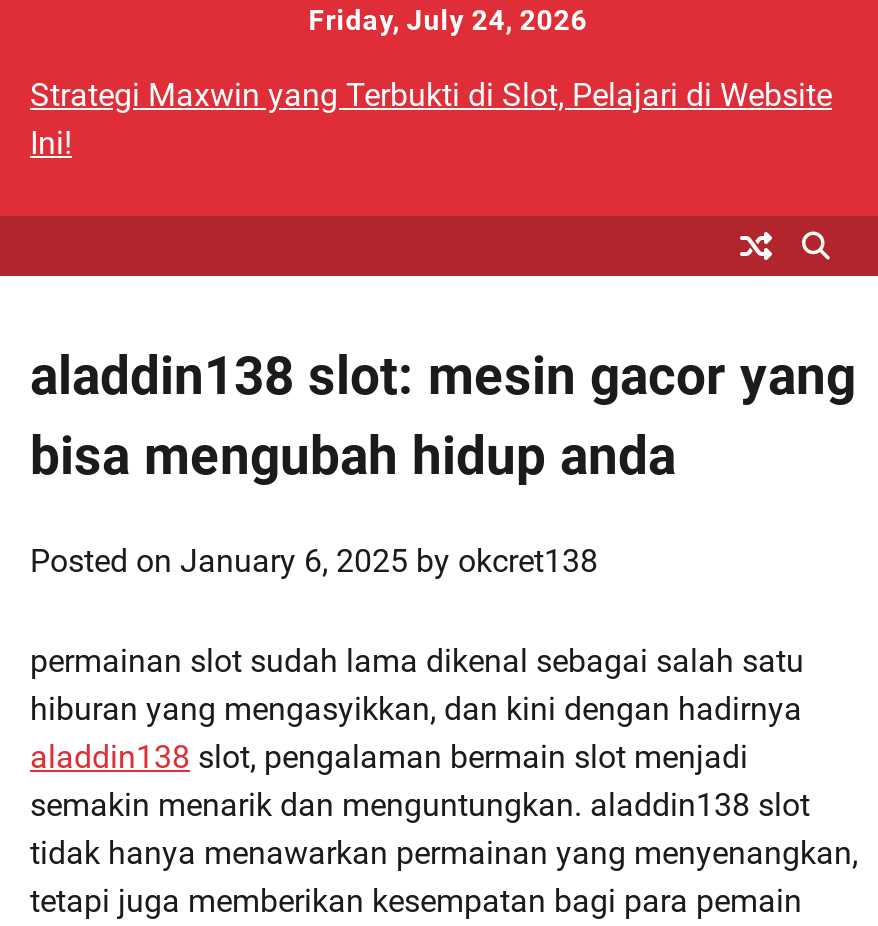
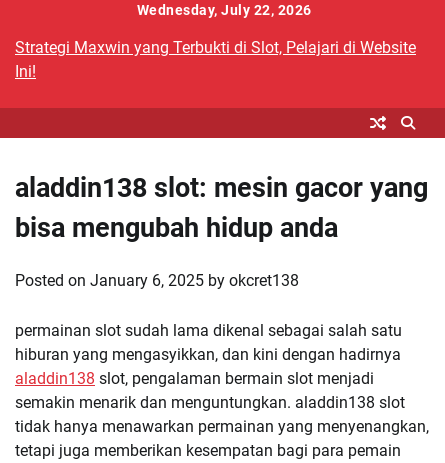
[308,4,588,36] Friday, July 24, 2026 -> [136,2,311,18] Wednesday, July 22, 2026

